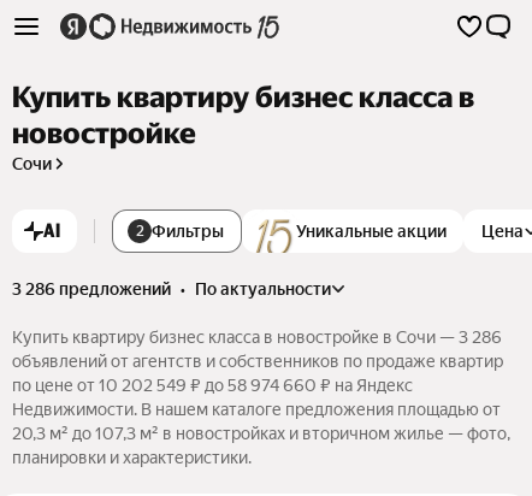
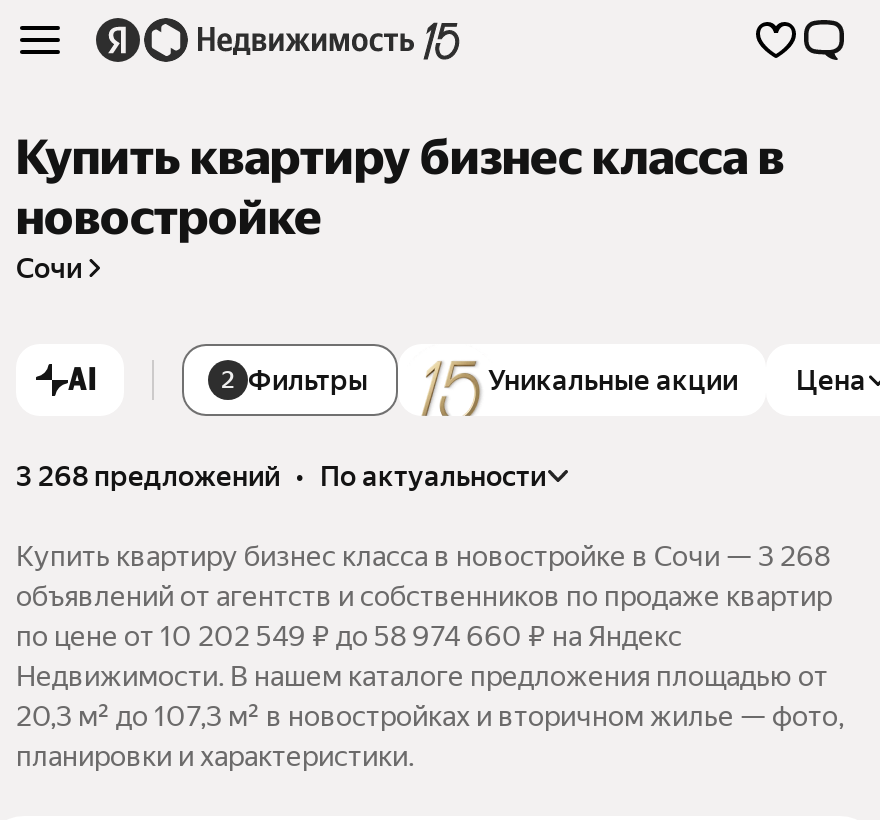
[12,279,331,298] 3 286 предложений • по актуальности -> [16,460,546,492] 3 268 предложений • по актуальности
[12,327,502,346] Купить квартиру бизнес класса в новостройке в Сочи — 3 286 -> [16,540,830,572] Купить квартиру бизнес класса в новостройке в Сочи — 3 268

